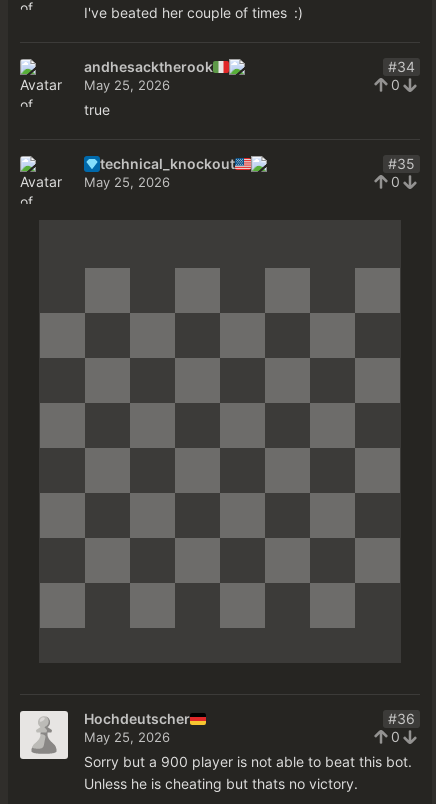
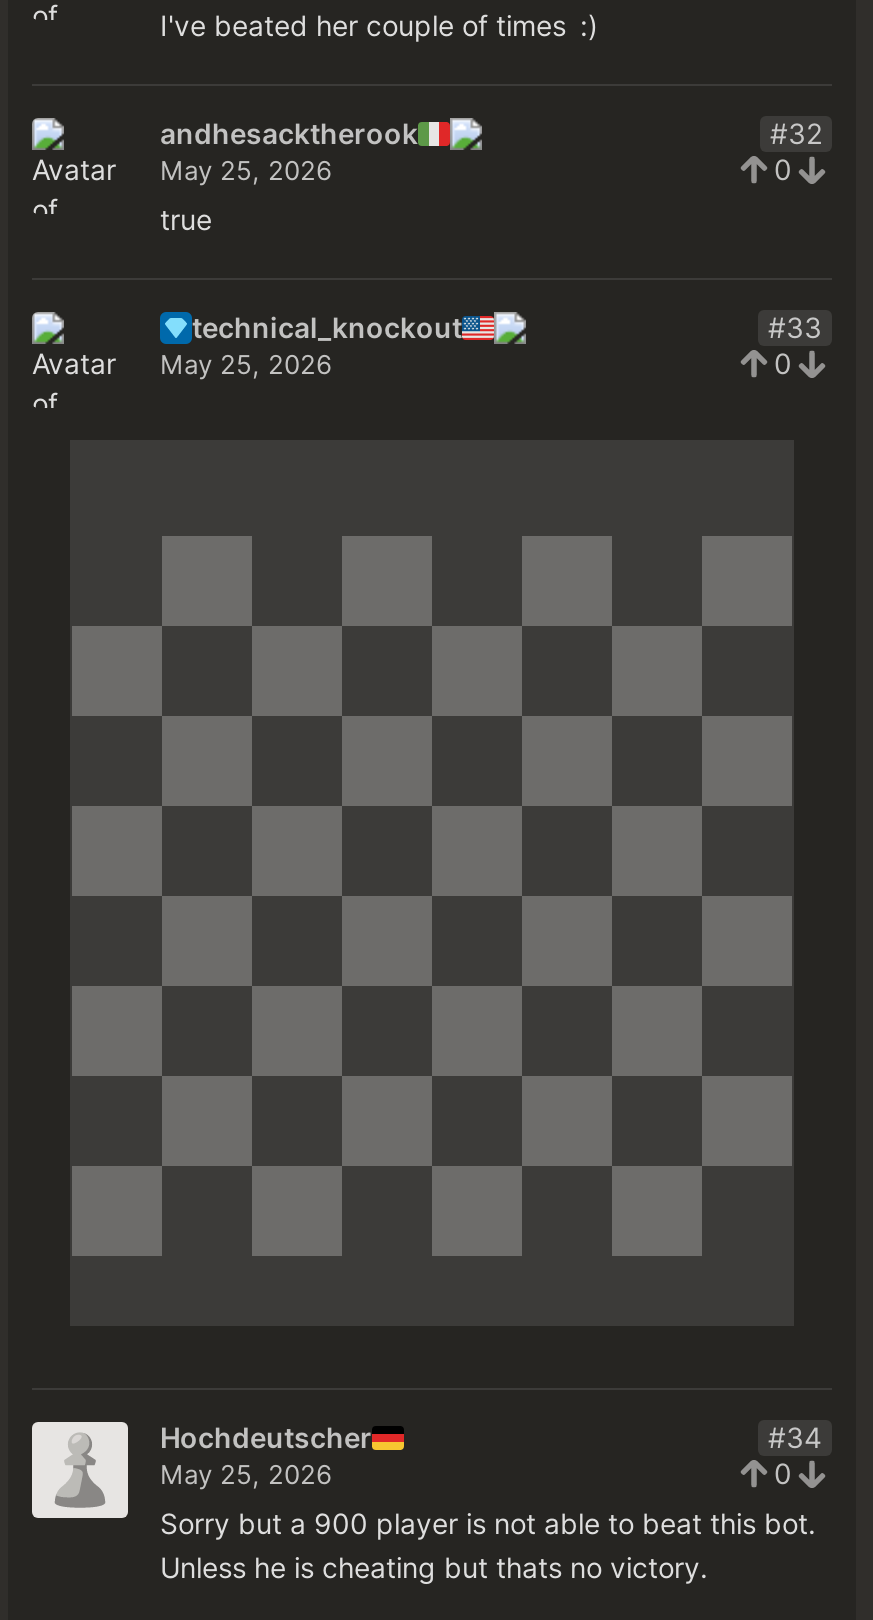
[388,58,415,75] #34 -> [770,116,822,150] #32
[388,155,415,172] #35 -> [768,310,822,344] #33
[388,710,415,727] #36 -> [768,1420,822,1454] #34

